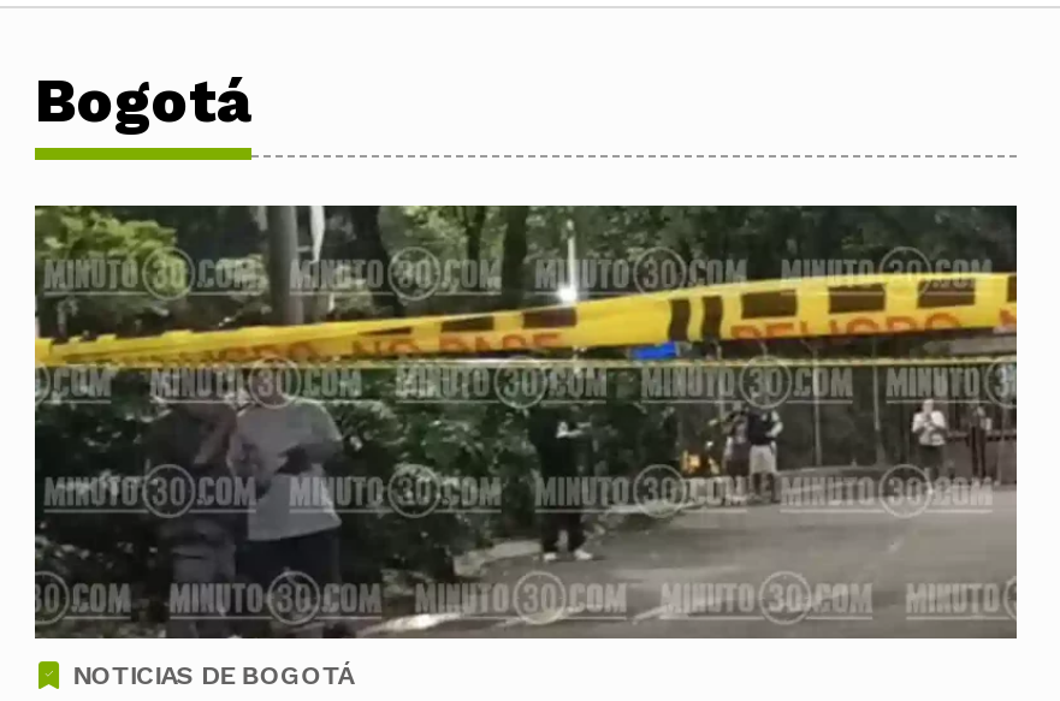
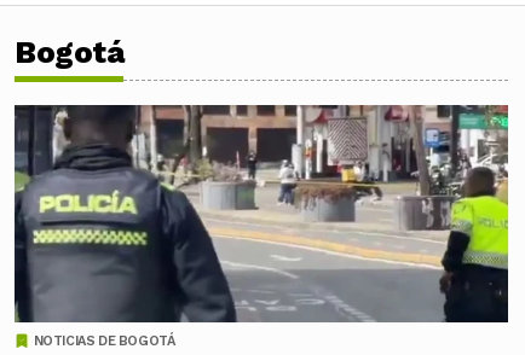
[32,203,1019,641] [image] -> [13,104,509,324] [image]

